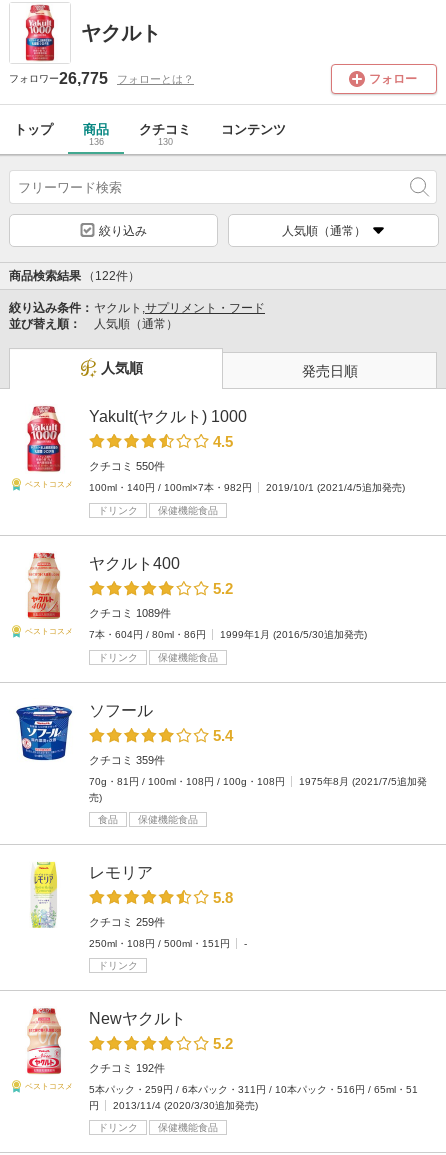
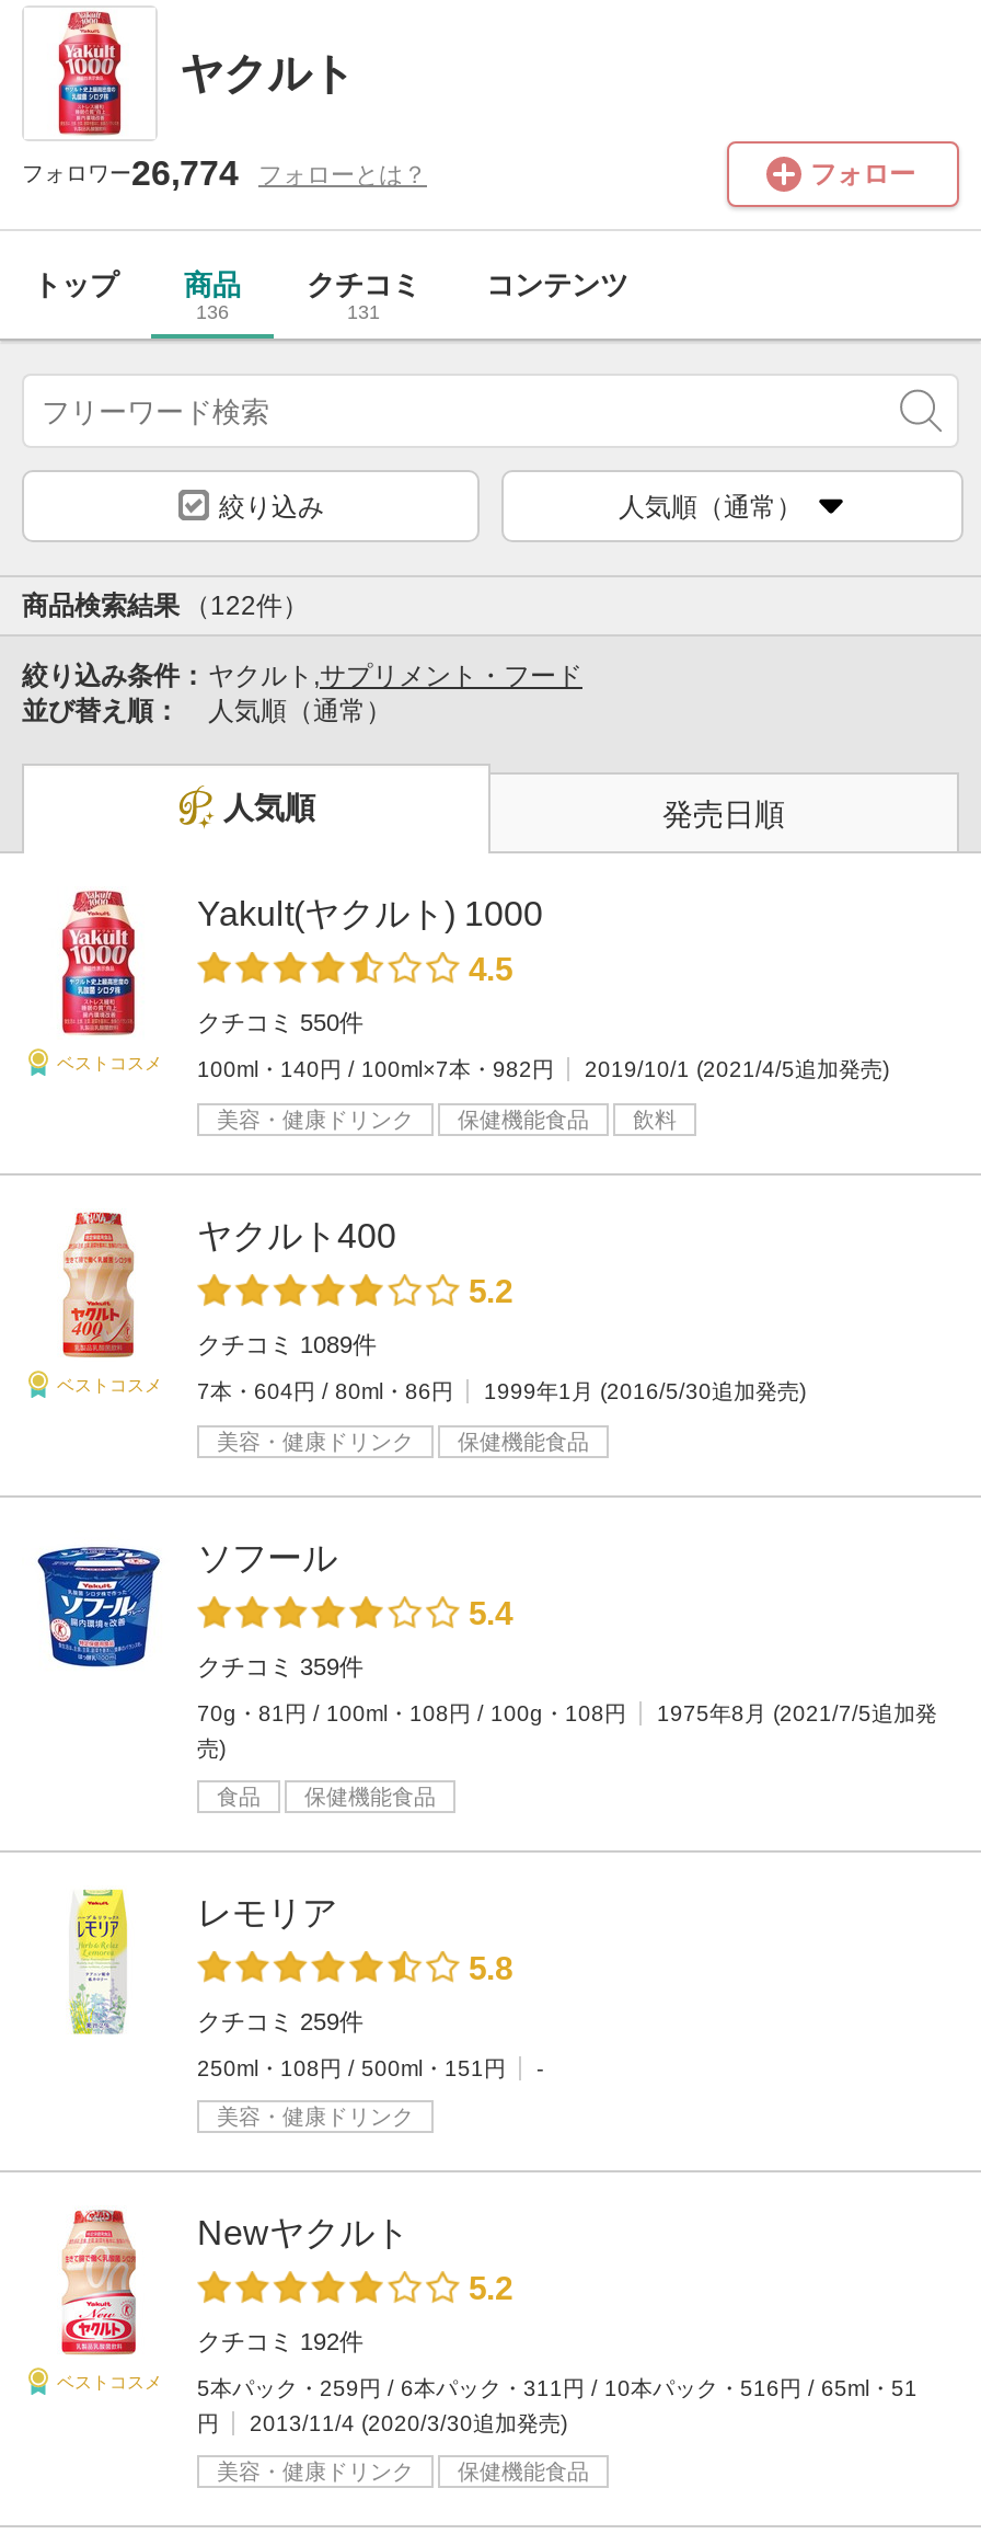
[9,70,194,87] フォロワー26,775 フォローとは？ -> [22,154,427,192] フォロワー26,774 フォローとは？
[157,137,172,147] 130 -> [347,301,380,323] 131
[98,505,138,516] ドリンク -> [217,1108,414,1132] 美容・健康ドリンク
none -> [633,1108,677,1132] 飲料
[98,652,138,663] ドリンク -> [217,1430,414,1454] 美容・健康ドリンク
[98,960,138,971] ドリンク -> [217,2105,414,2129] 美容・健康ドリンク
[98,1122,138,1133] ドリンク -> [217,2460,414,2484] 美容・健康ドリンク

